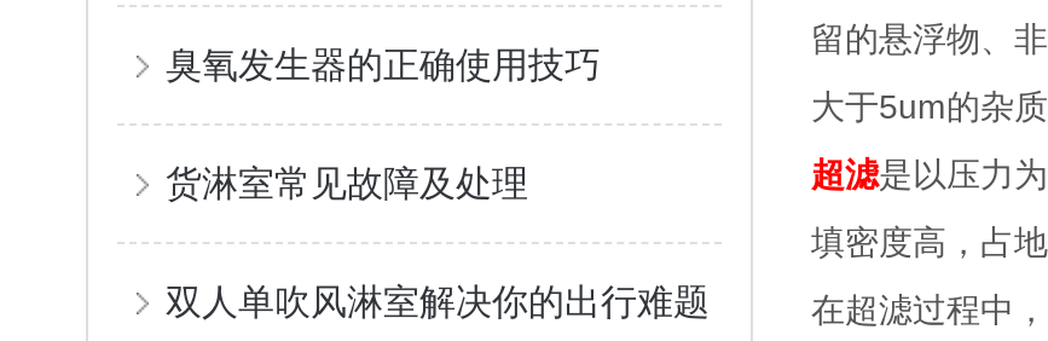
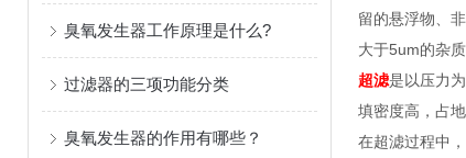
[166,44,601,85] 臭氧发生器的正确使用技巧 -> [64,21,271,39] 臭氧发生器工作原理是什么?
[166,162,528,203] 货淋室常见故障及处理 -> [64,75,229,93] 过滤器的三项功能分类
[166,281,710,322] 双人单吹风淋室解决你的出行难题 -> [64,128,262,147] 臭氧发生器的作用有哪些？

